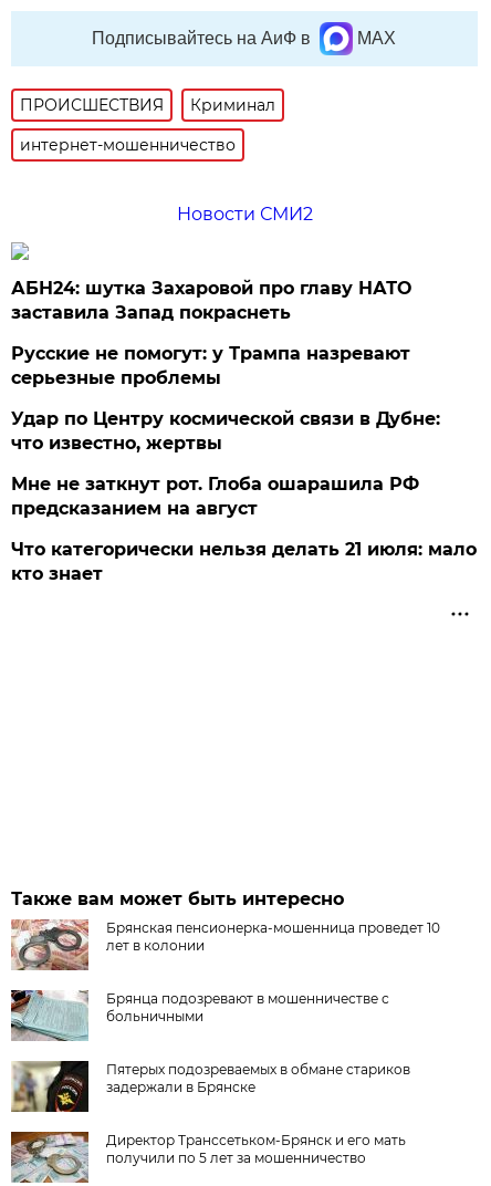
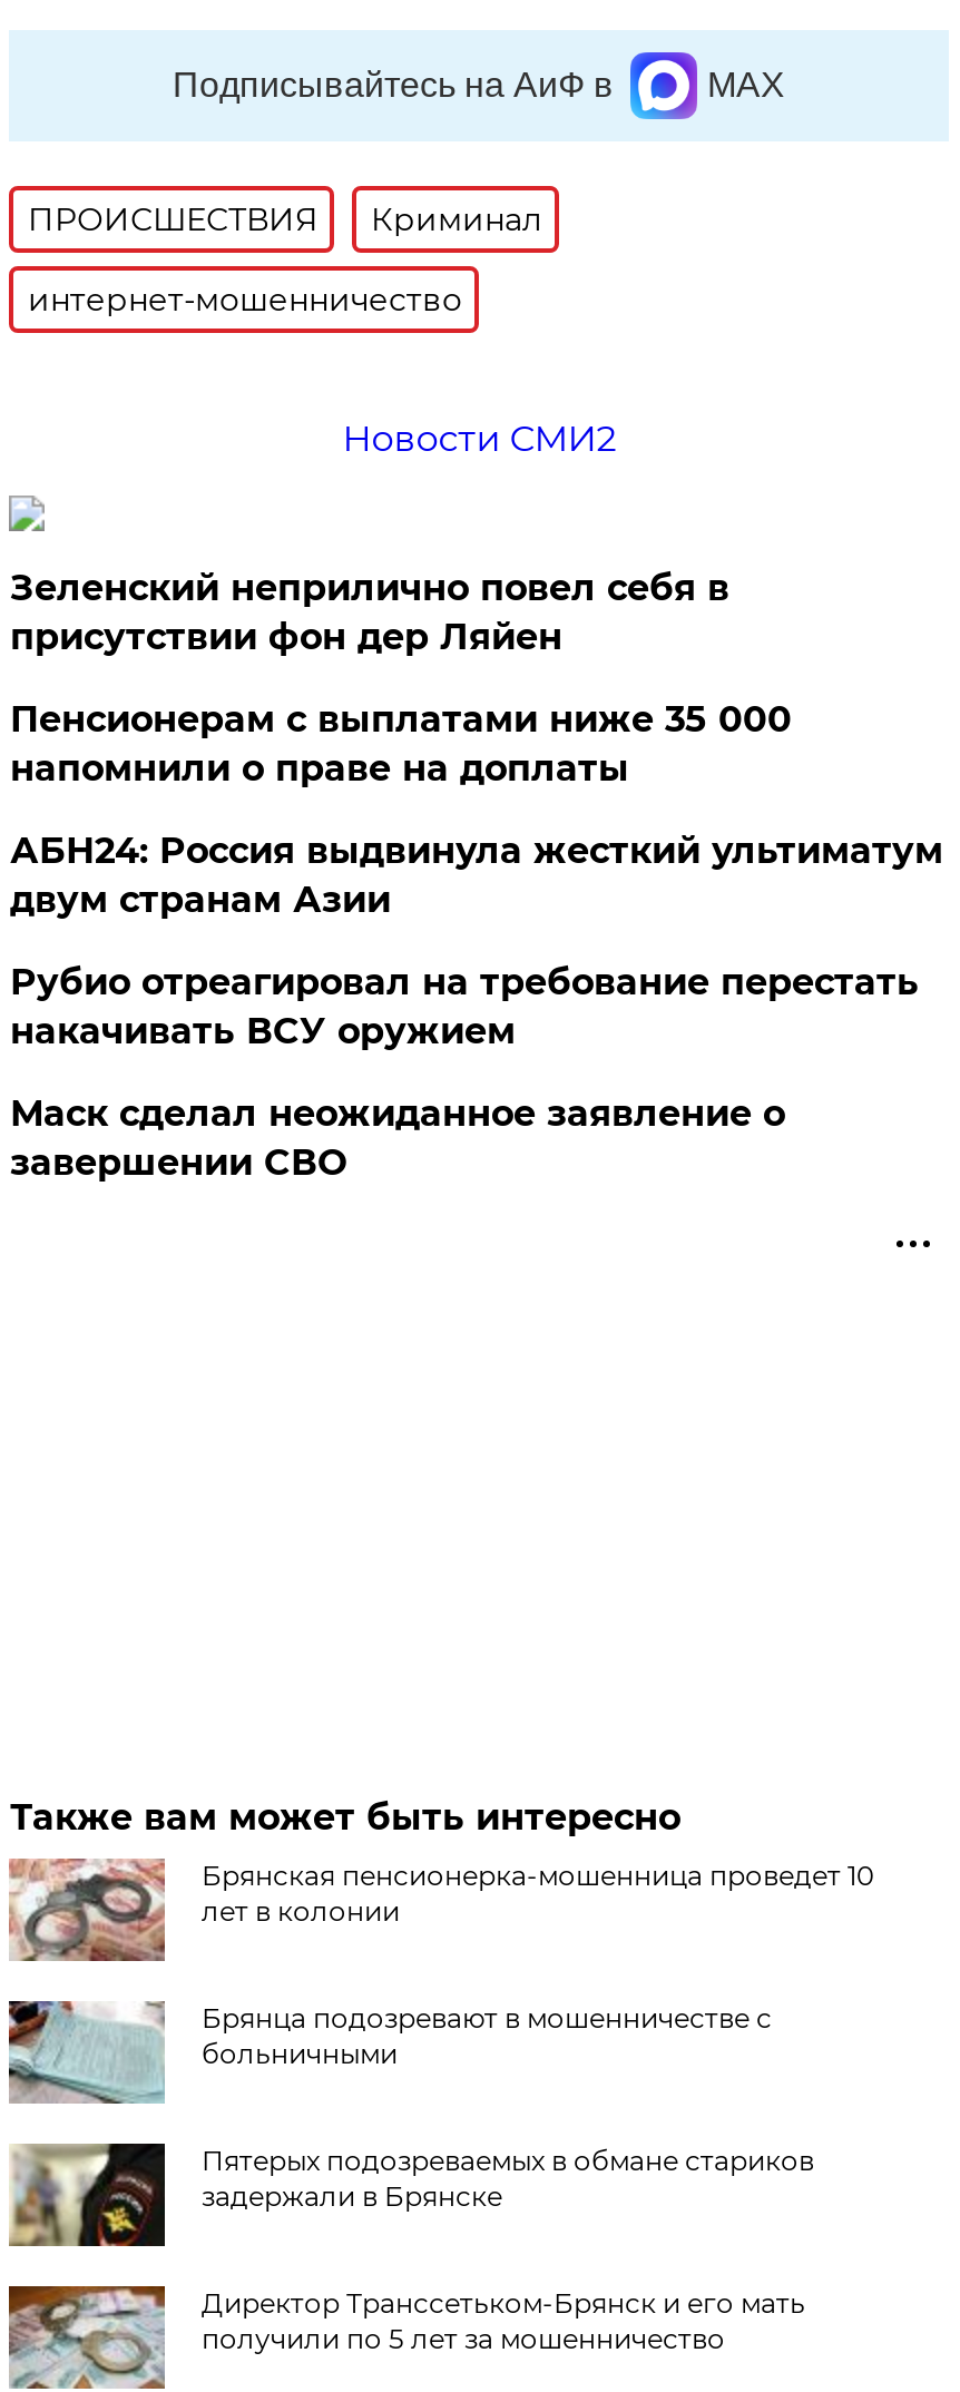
[12,278,412,323] АБН24: шутка Захаровой про главу НАТО | заставила Запад покраснеть -> [10,567,729,658] Зеленский неприлично повел cебя в | присутствии фон дер Ляйен
[12,343,411,388] Русские не помогут: у Трампа назревают | серьезные проблемы -> [10,698,792,789] Пенсионерам с выплатами ниже 35 000 | напомнили о праве на доплаты
[12,408,441,453] Удар по Центру космической связи в Дубне: | что известно, жертвы -> [10,829,943,921] АБН24: Россия выдвинула жесткий ультиматум | двум странам Азии
[12,473,420,519] Мне не заткнут рот. Глоба ошарашила РФ | предсказанием на август -> [10,961,919,1052] Рубио отреагировал на требование перестать | накачивать ВСУ оружием
[12,539,477,584] Что категорически нельзя делать 21 июля: мало | кто знает -> [10,1092,785,1184] Маск сделал неожиданное заявление о | завершении СВО

